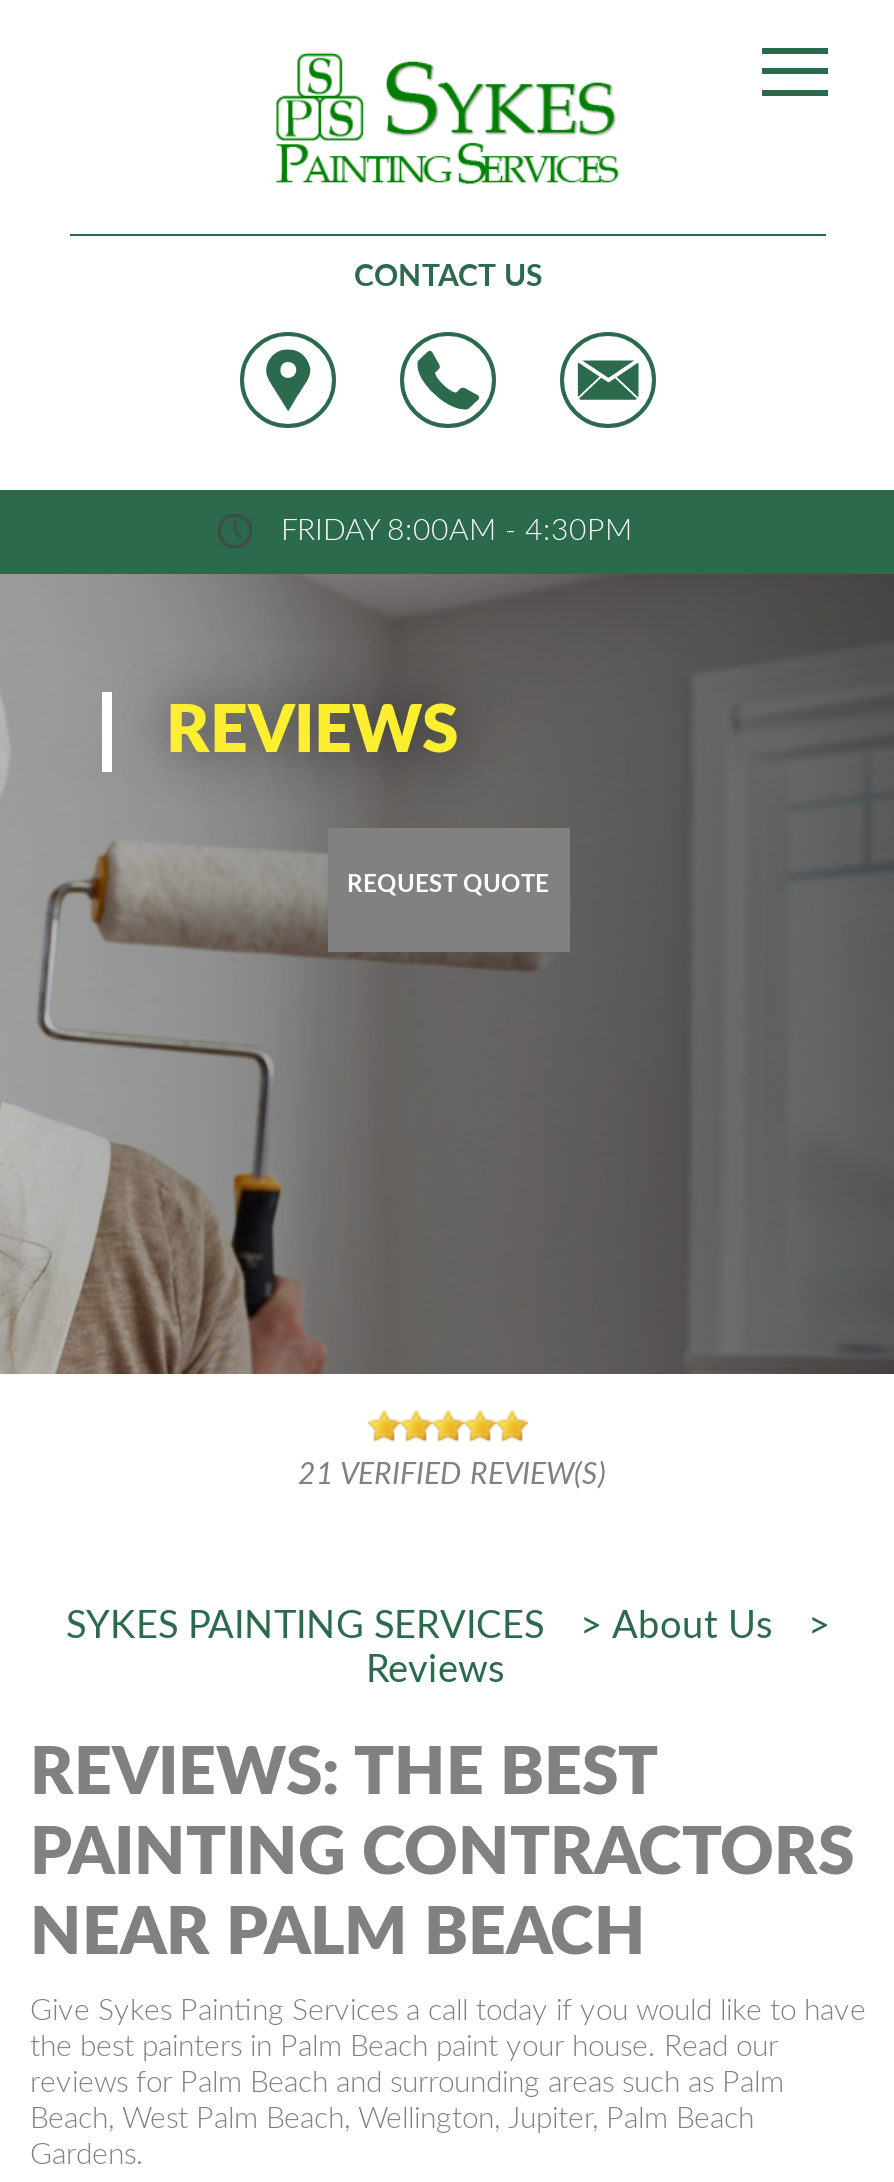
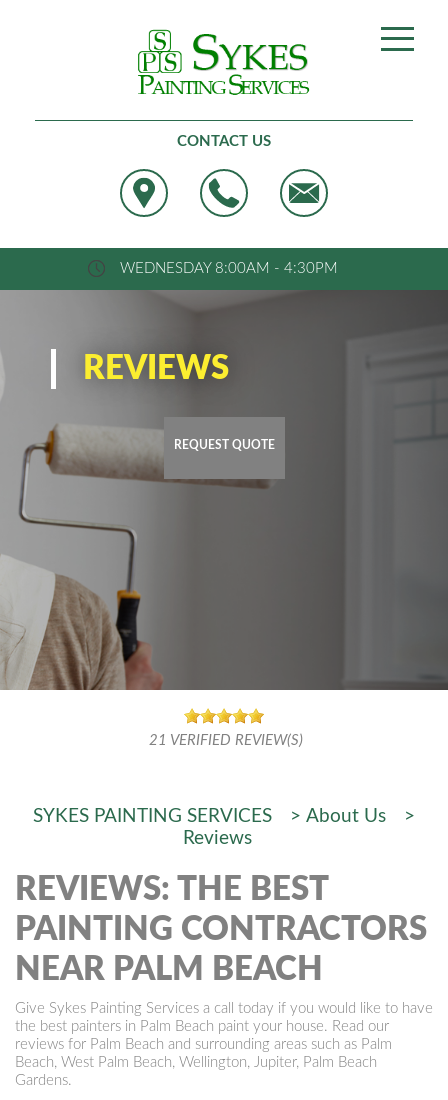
[281,516,633,546] FRIDAY 8:00AM - 4:30PM -> [119,261,337,276] WEDNESDAY 8:00AM - 4:30PM

